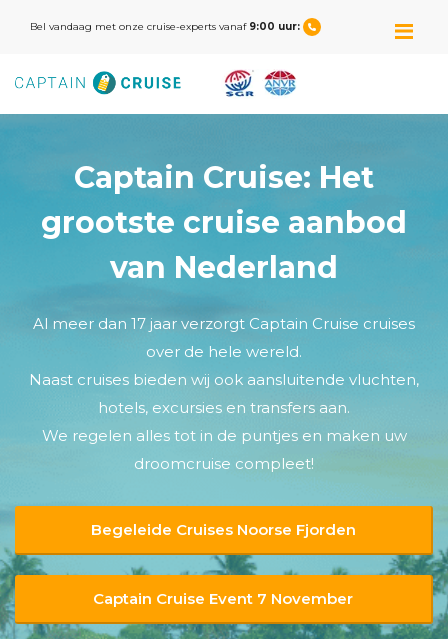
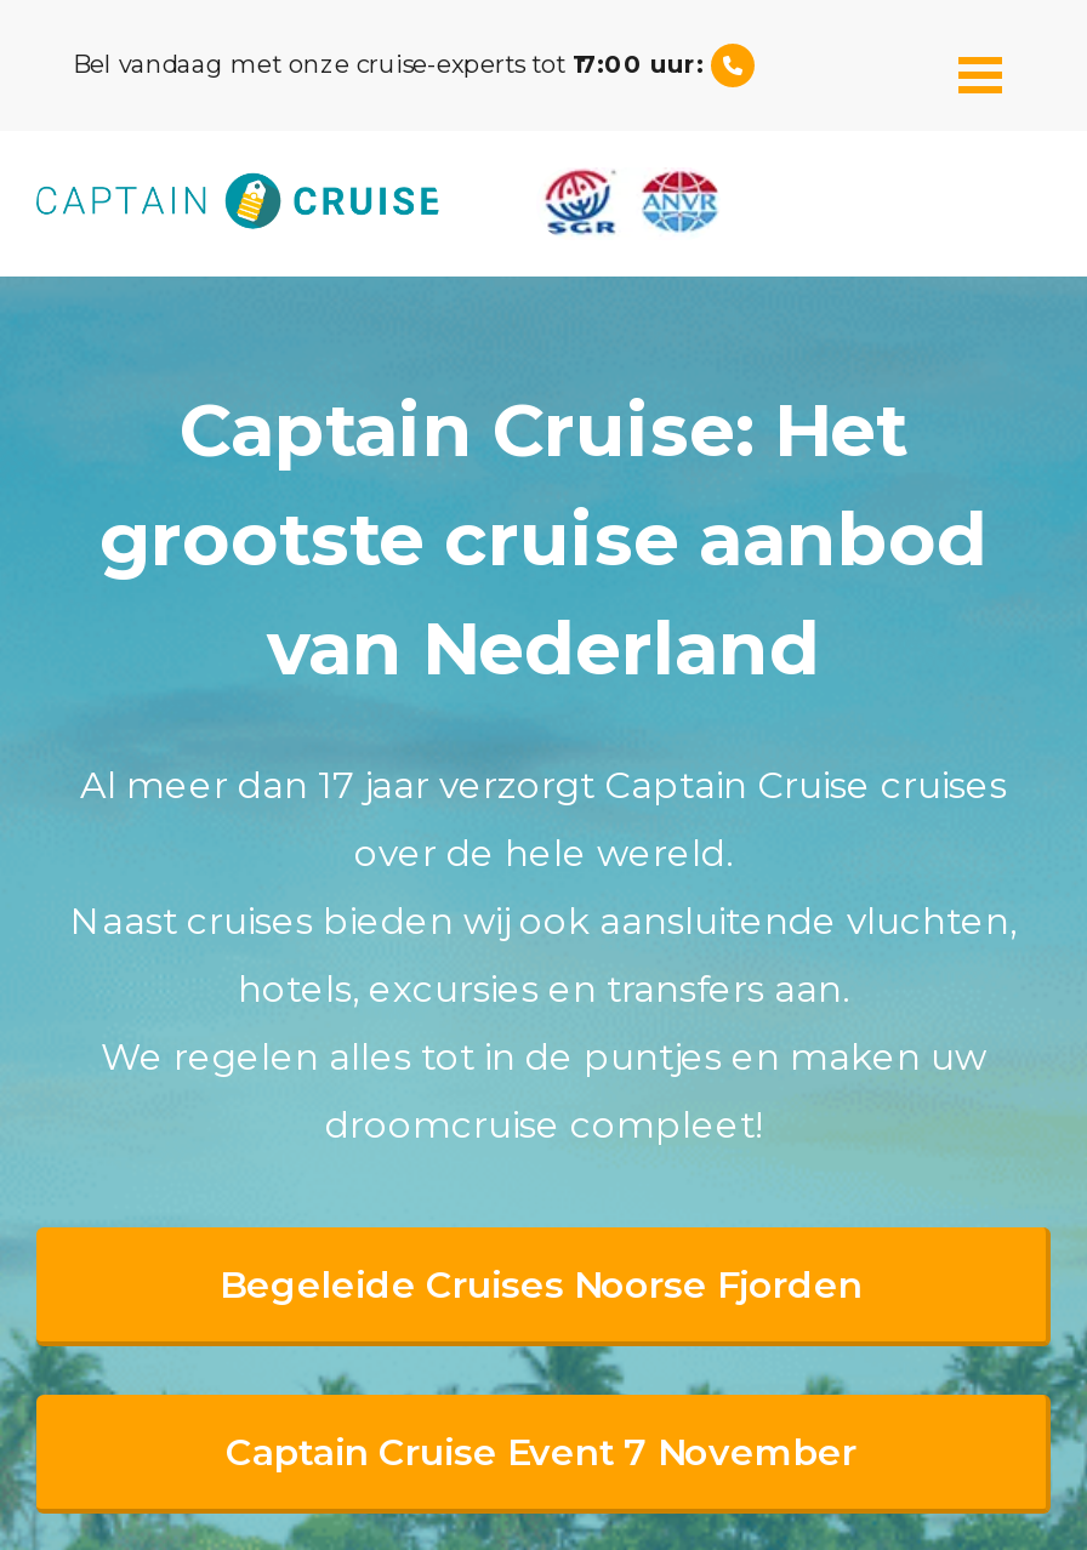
[30,20,303,33] Bel vandaag met onze cruise-experts vanaf 9:00 uur: -> [73,49,711,80] Bel vandaag met onze cruise-experts tot 17:00 uur:

